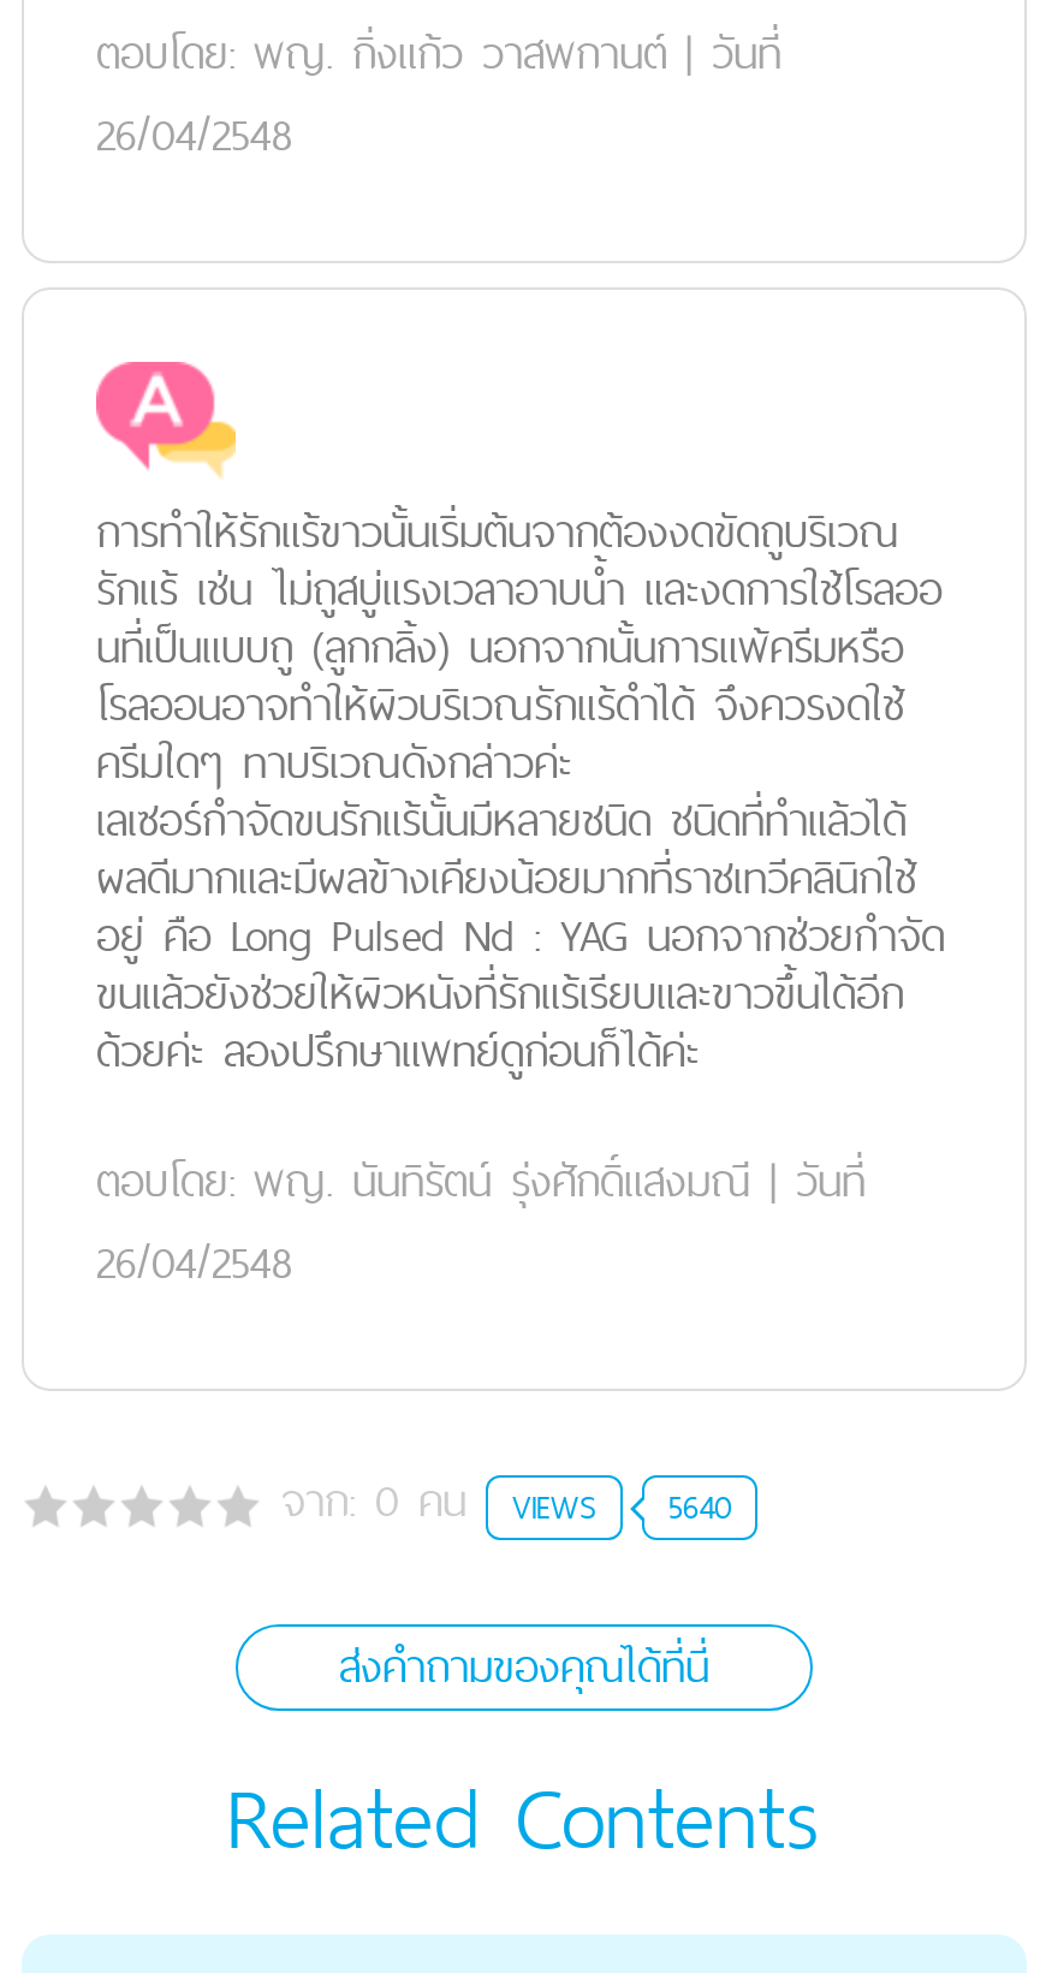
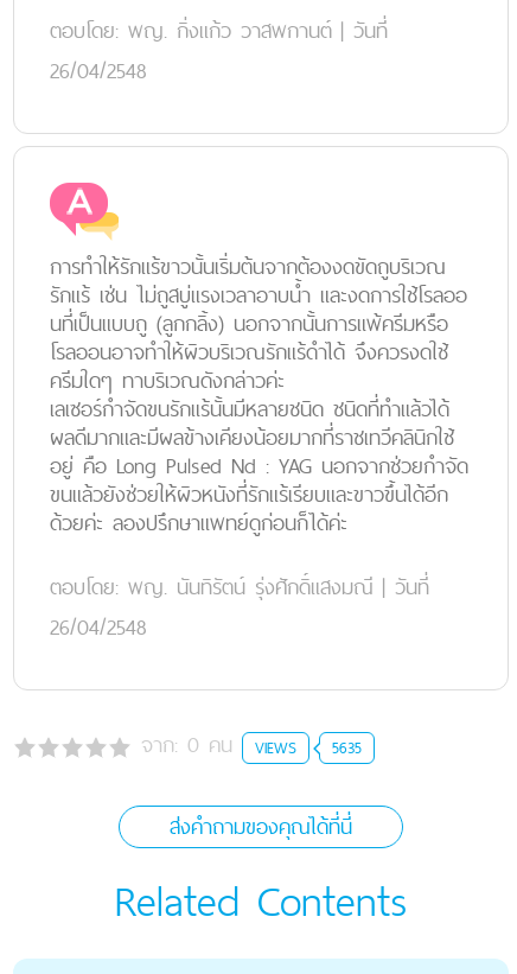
[281,1463,731,1538] จาก: 0คน VIEWS 5640 -> [141,726,362,763] จาก: 0คน VIEWS 5635

